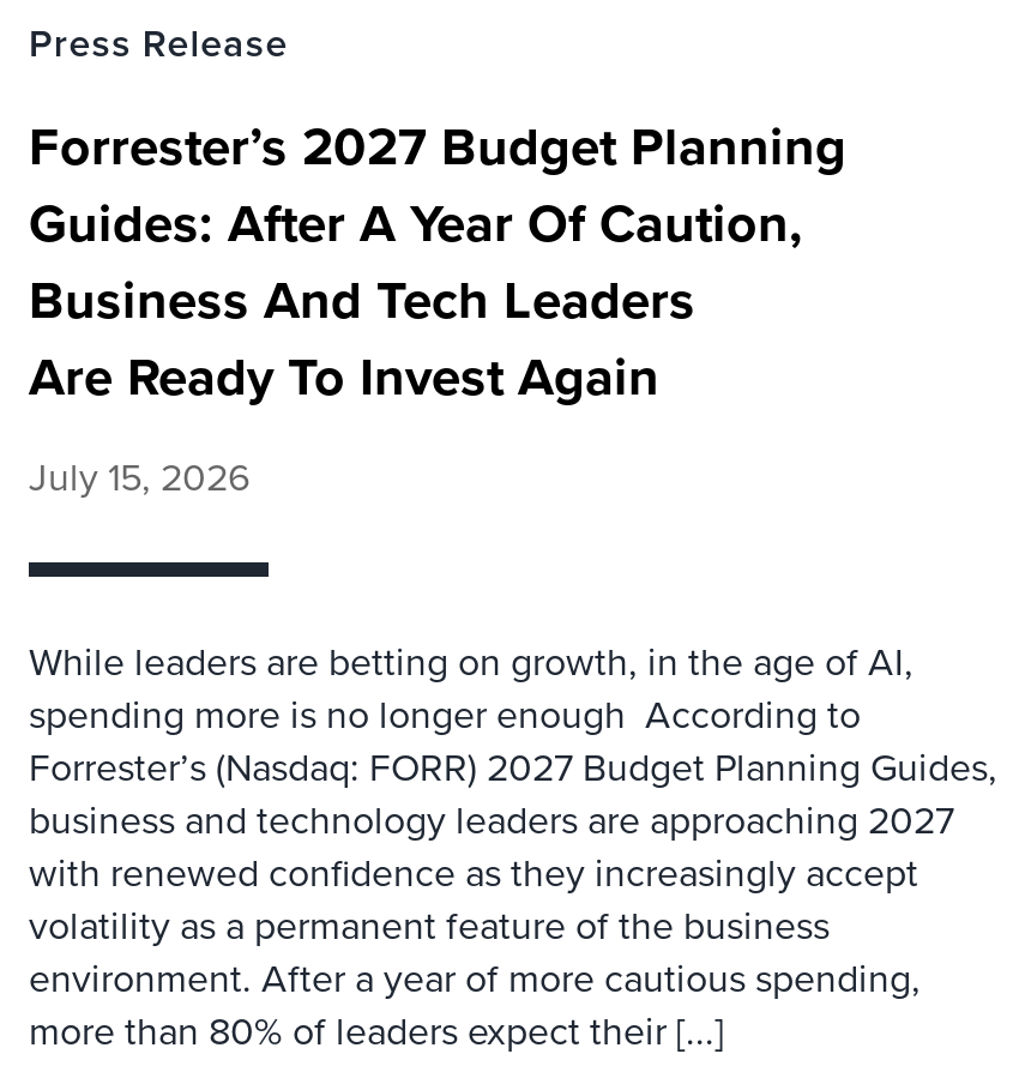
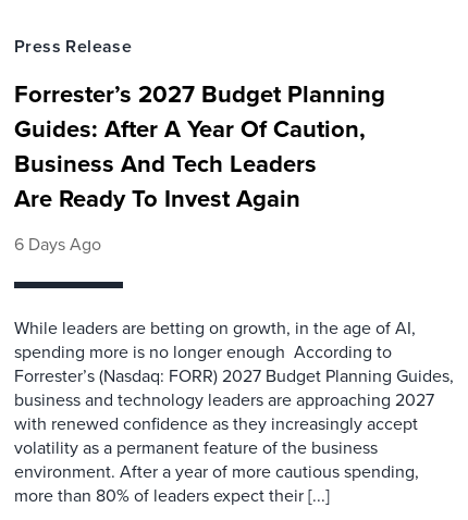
[29,450,249,505] July 15, 2026 -> [14,232,101,256] 6 Days Ago

